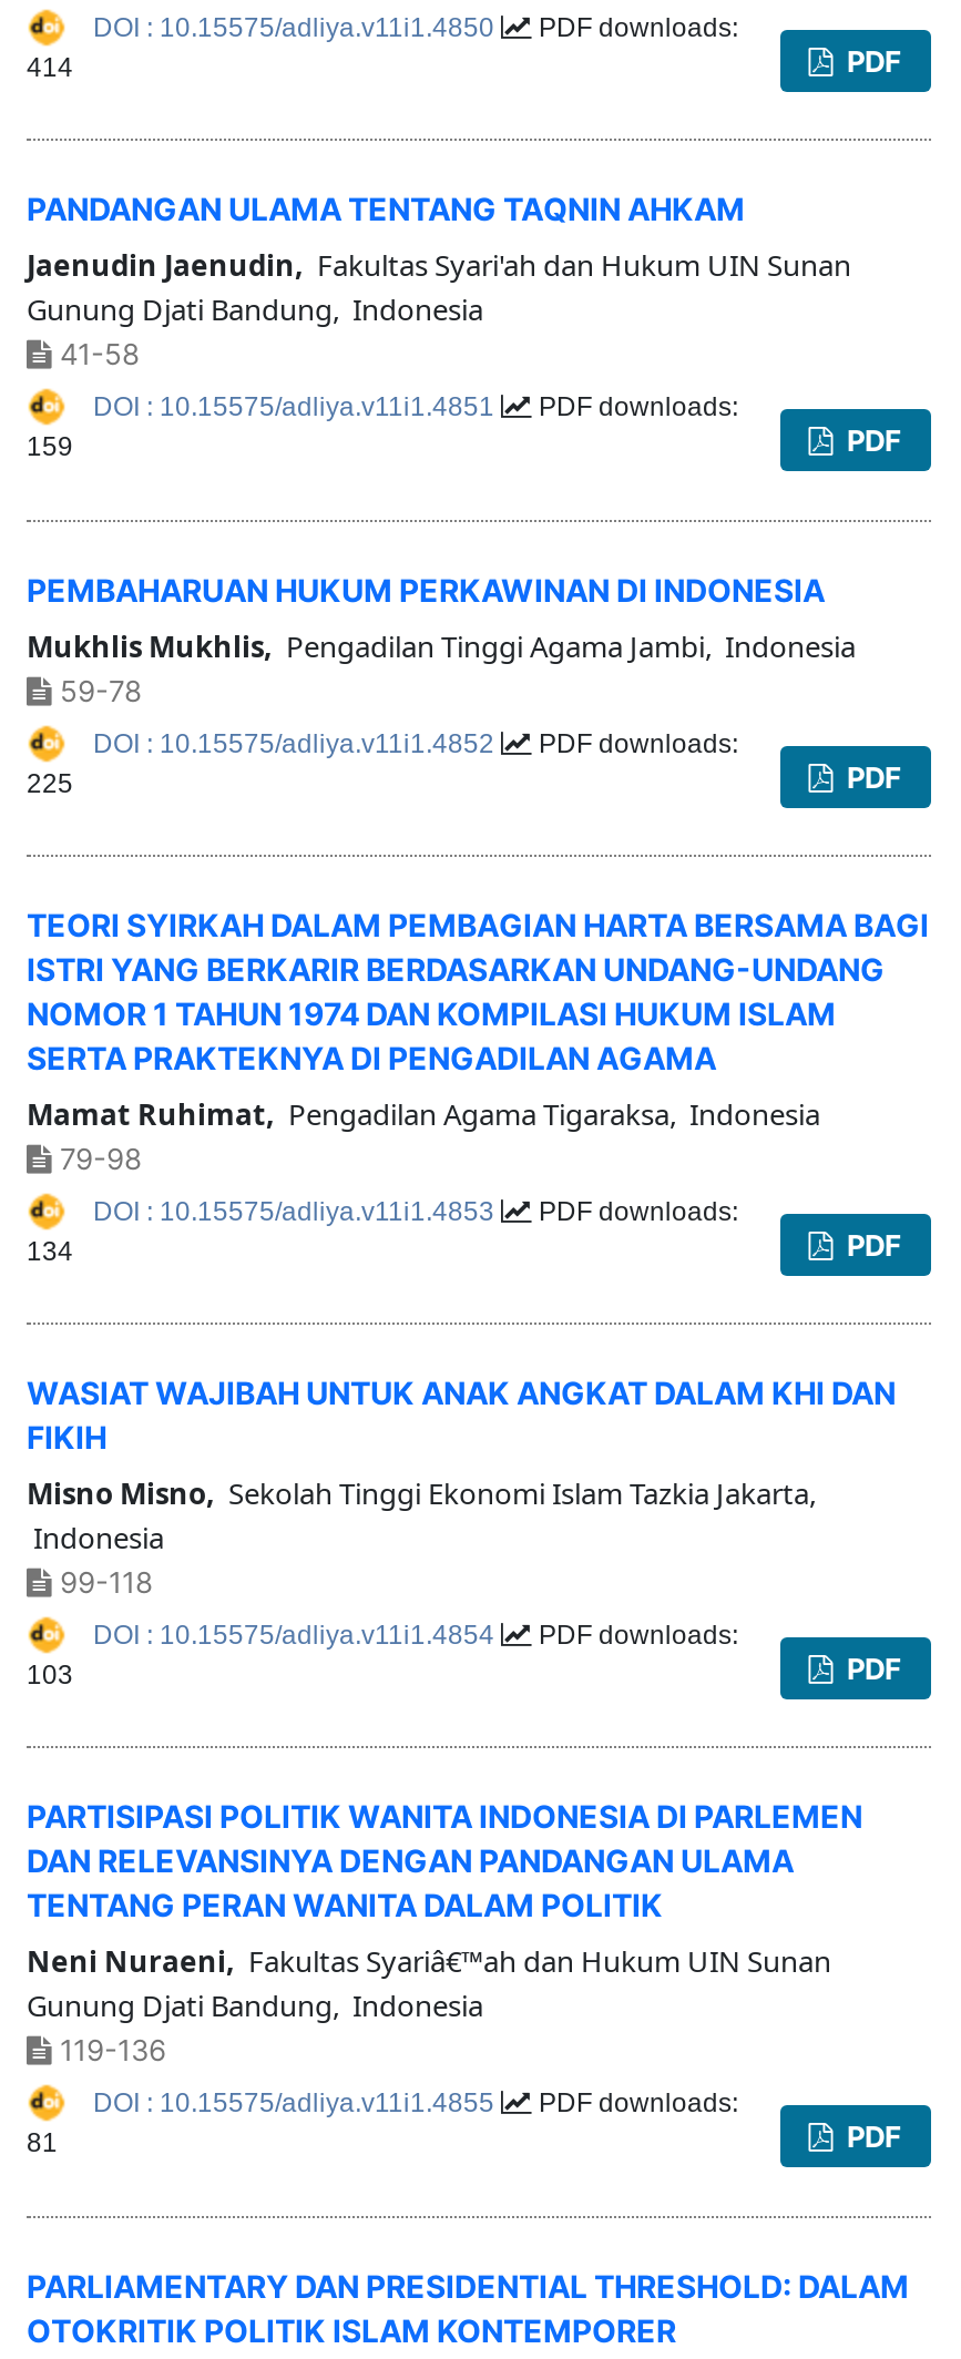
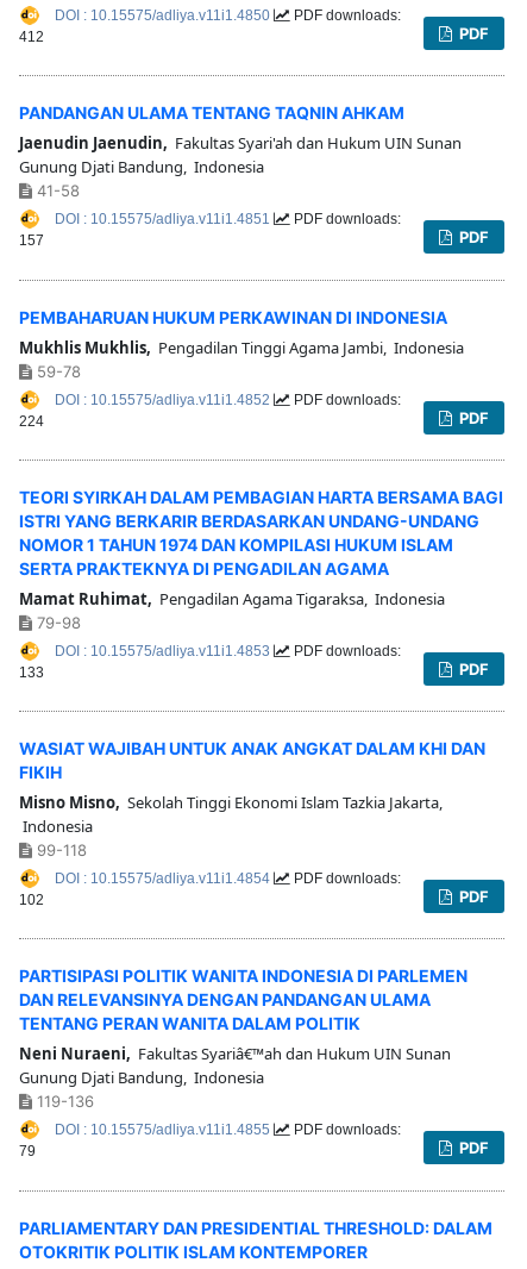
[27,52,73,83] 414 -> [19,29,44,45] 412
[27,432,73,463] 159 -> [19,232,44,249] 157
[27,767,73,798] 225 -> [19,412,44,429] 224
[27,1236,73,1267] 134 -> [19,664,44,681] 133
[27,1660,73,1691] 103 -> [19,892,44,908] 102
[27,2128,58,2159] 81 -> [19,1143,36,1160] 79

